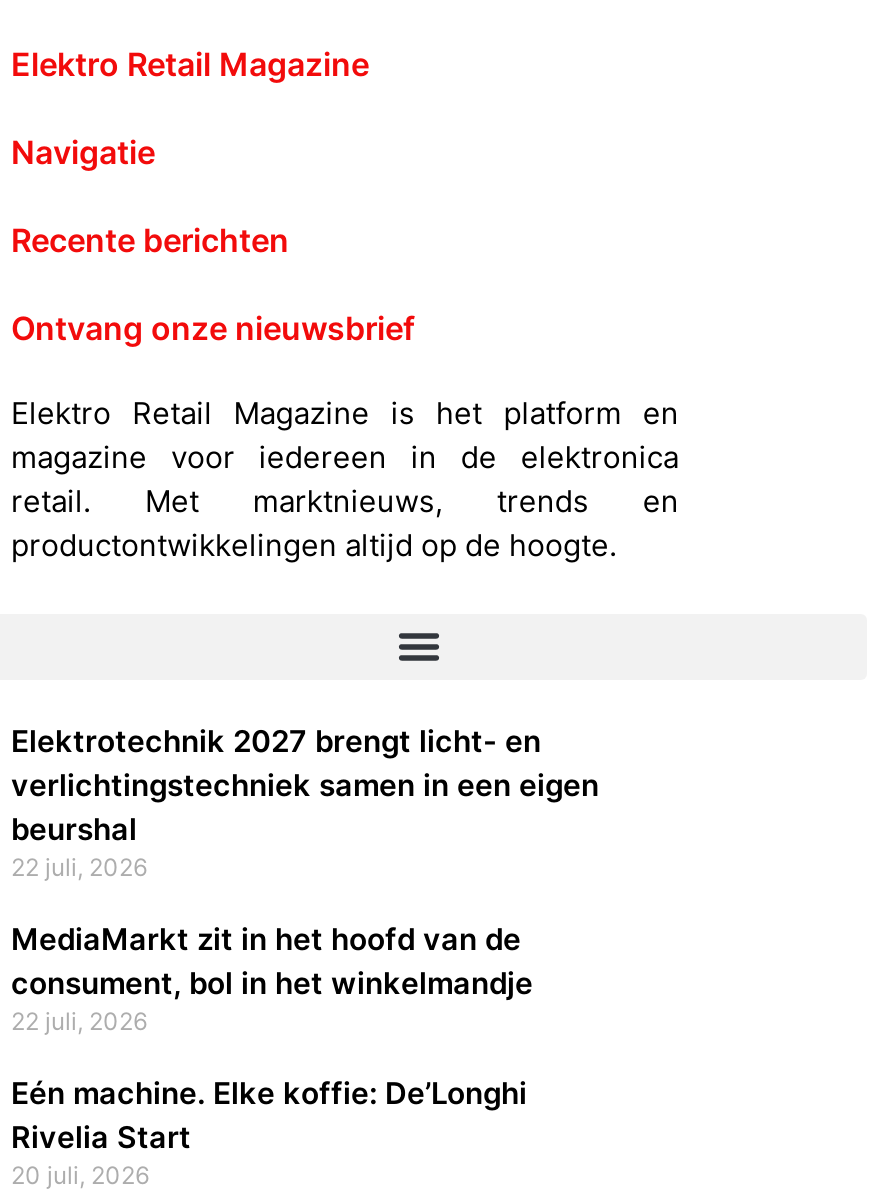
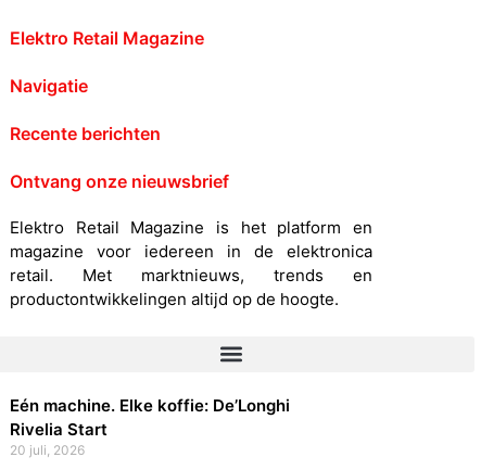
[11,721,599,1035] Elektrotechnik 2027 brengt licht- en | verlichtingstechniek samen in een eigen | beurshal | 22 juli, 2026 | MediaMarkt zit in het hoofd van de | consument, bol in het winkelmandje | 22 juli, 2026 -> none

